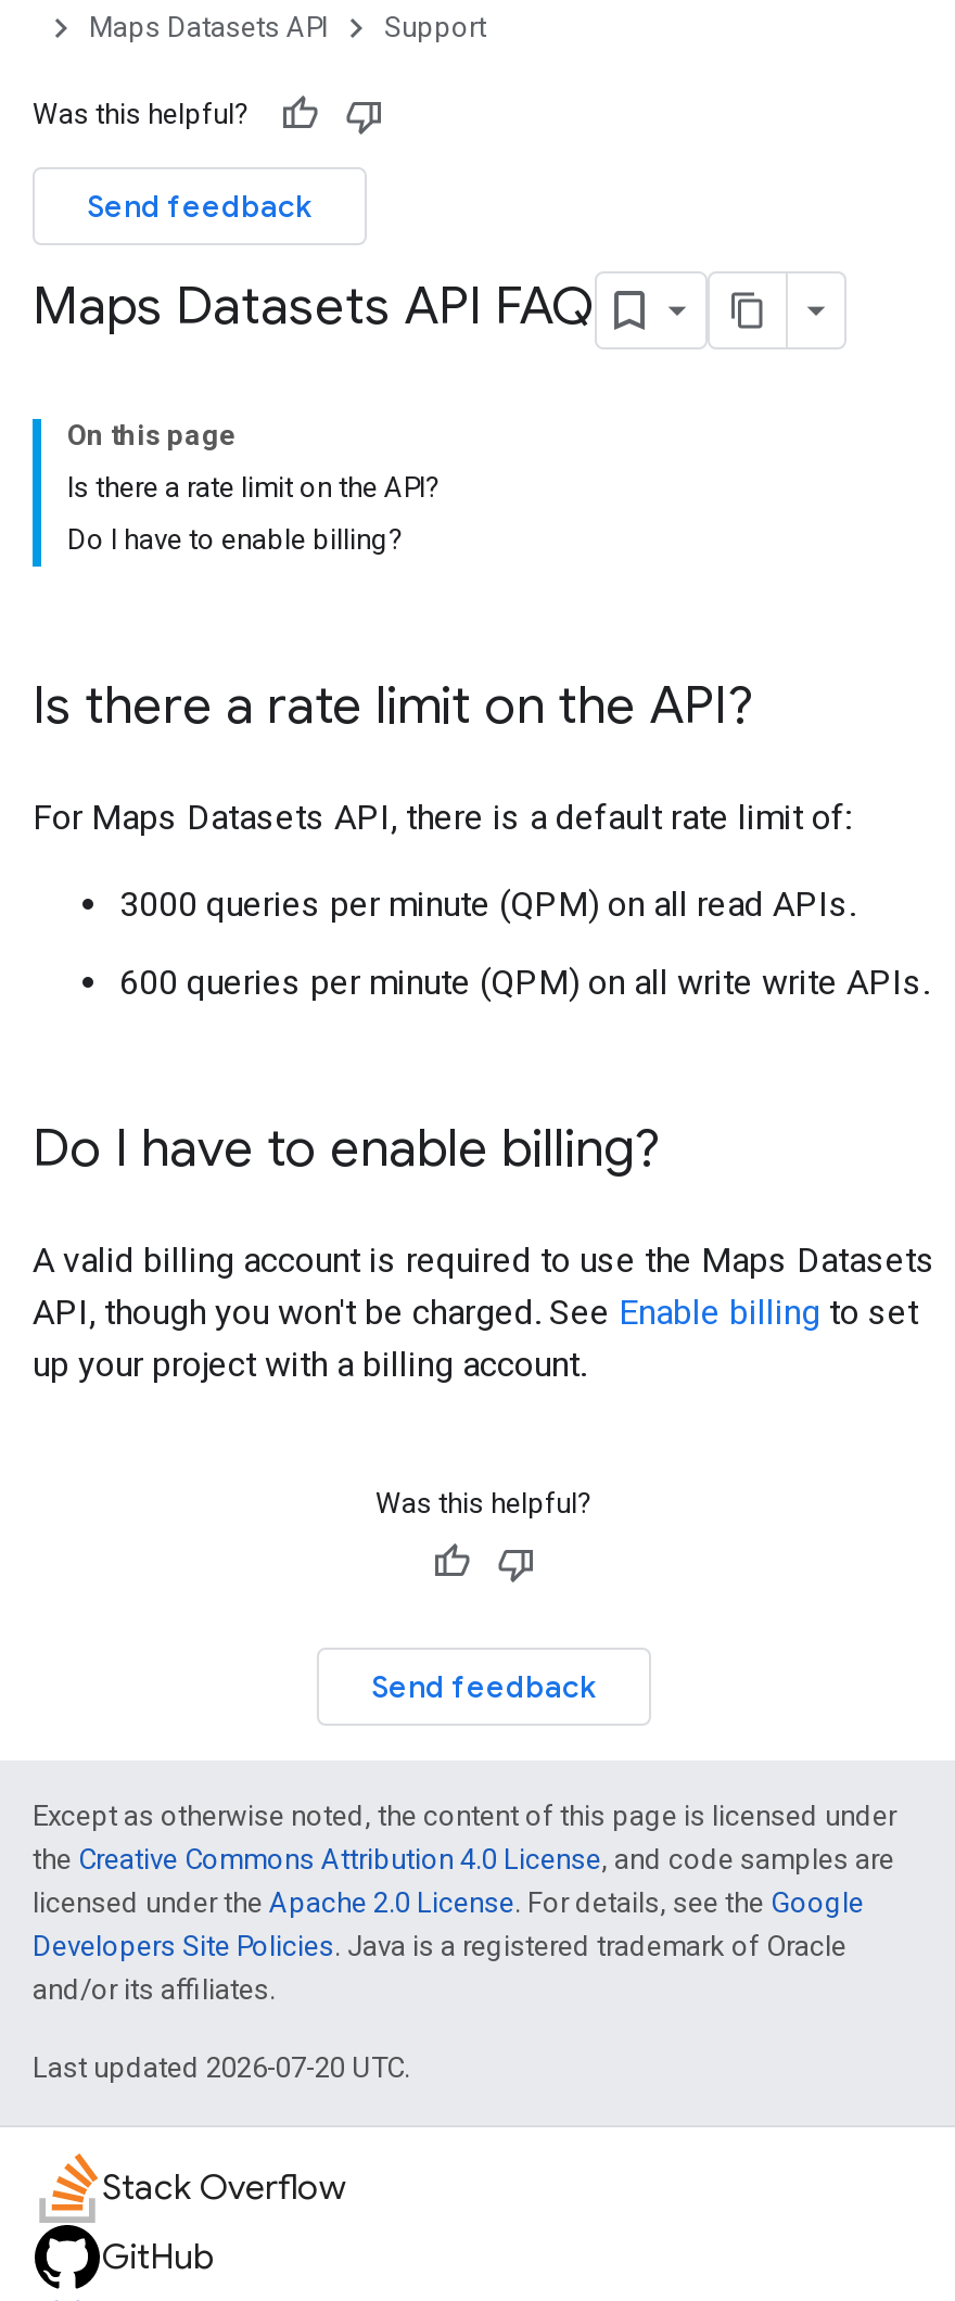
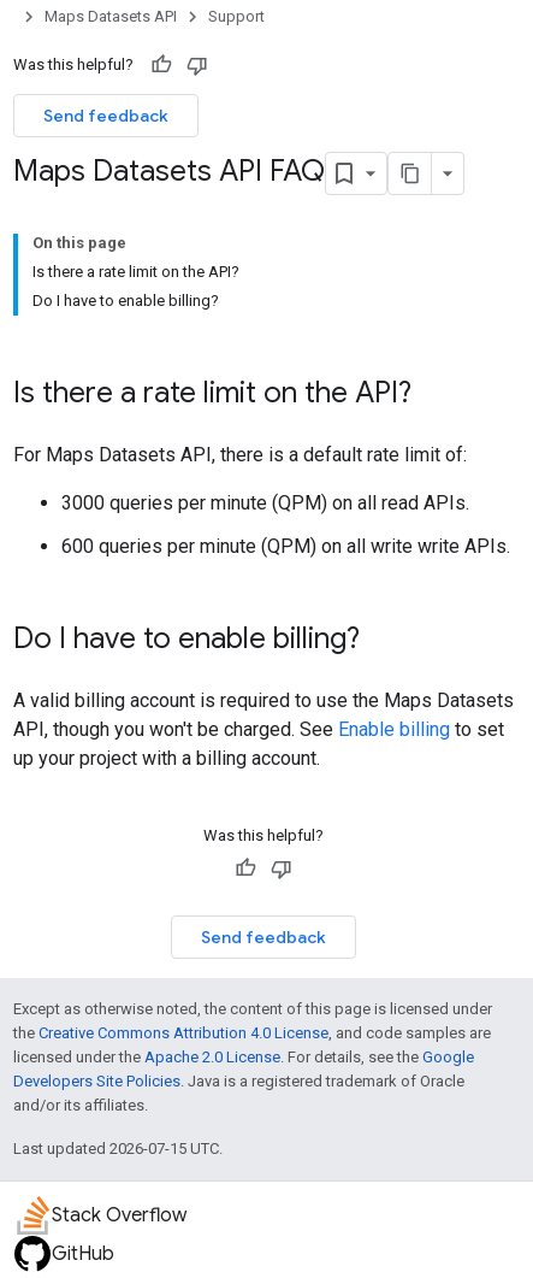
[33,2051,410,2084] Last updated 2026-07-20 UTC. -> [13,1139,223,1158] Last updated 2026-07-15 UTC.

